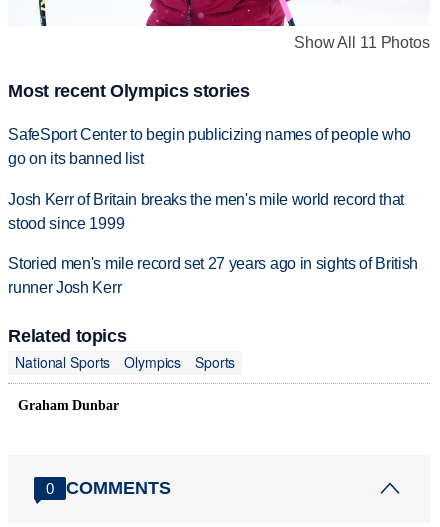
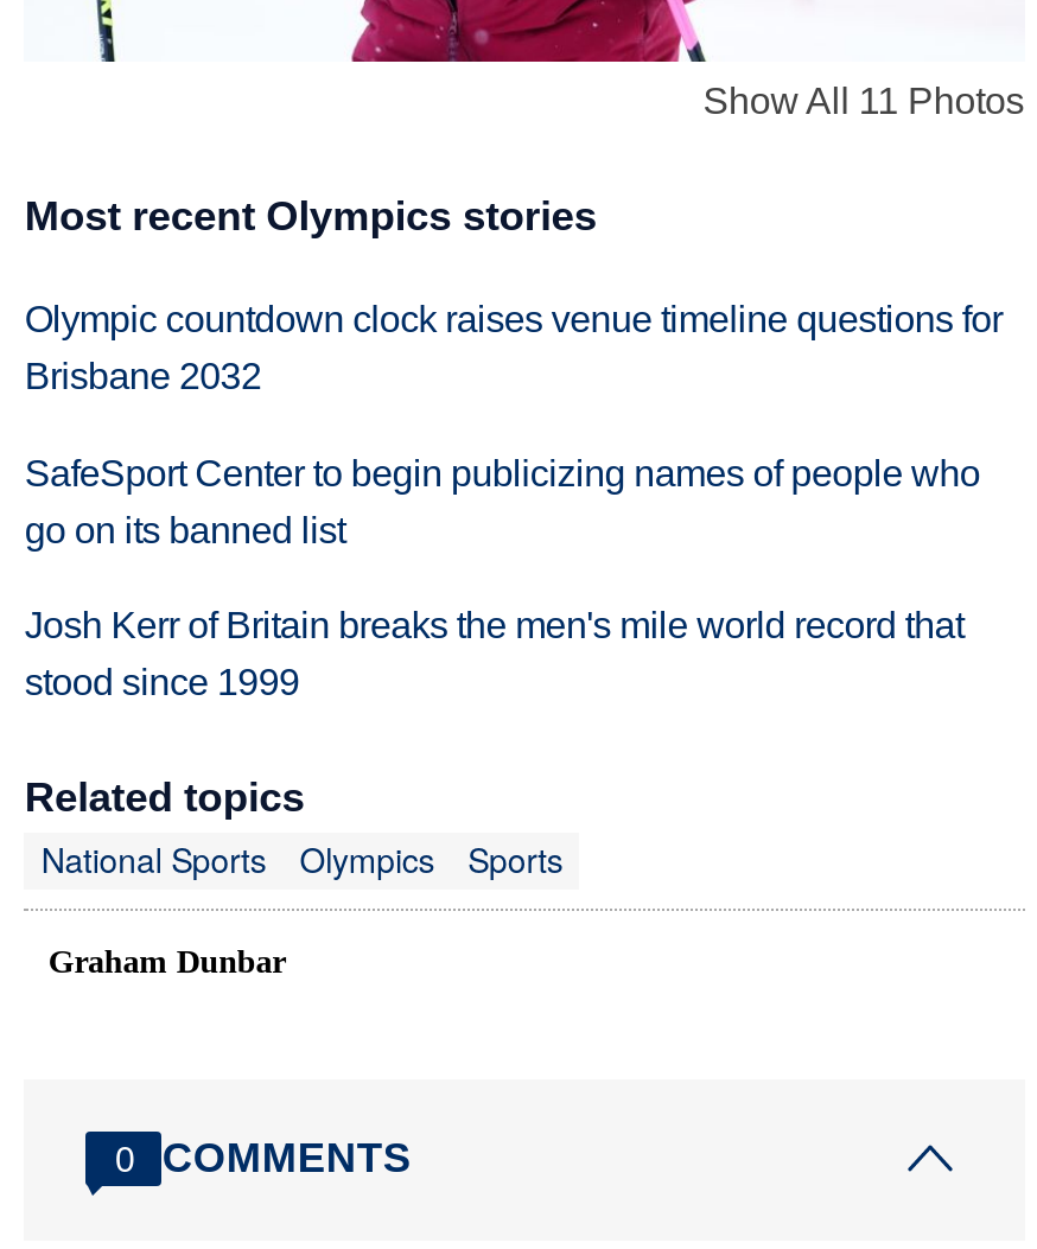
none -> [24,298,1003,395] Olympic countdown clock raises venue timeline questions for | Brisbane 2032
moved [8,126,411,232] -> [24,452,980,703]: SafeSport Center to begin publicizing names of people who | go on its banned list | Josh Kerr of Britain breaks the men's mile world record that | stood since 1999
[8,255,418,296] Storied men's mile record set 27 years ago in sights of British | runner Josh Kerr -> none

